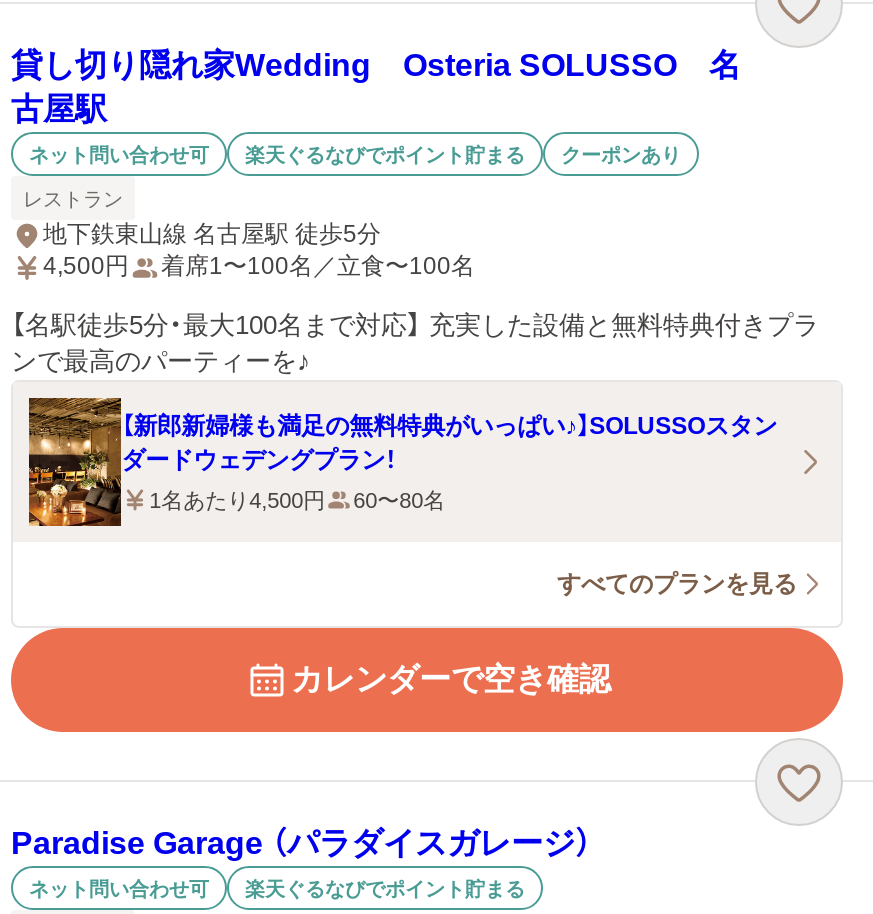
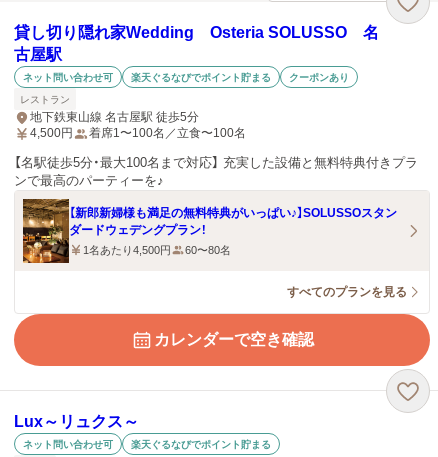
[11,826,591,860] Paradise Garage （パラダイスガレージ） -> [14,413,139,430] Lux～リュクス～

